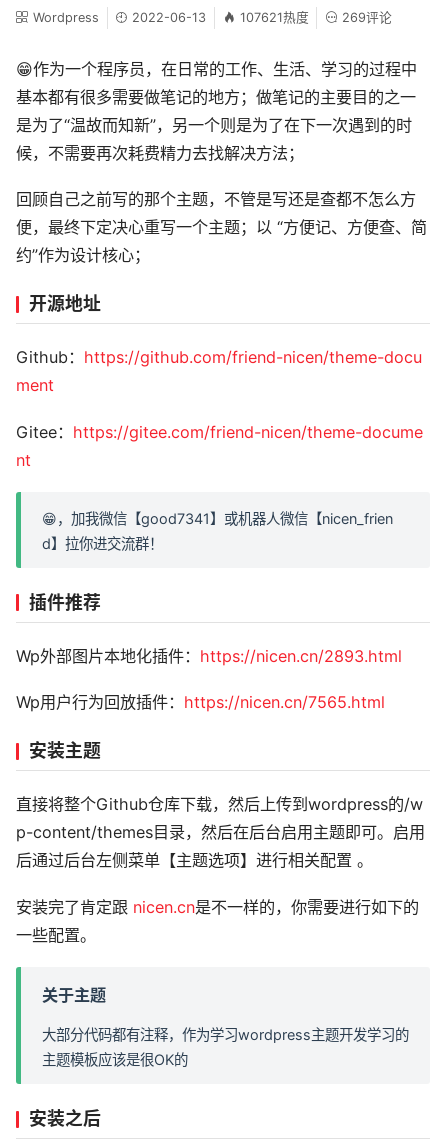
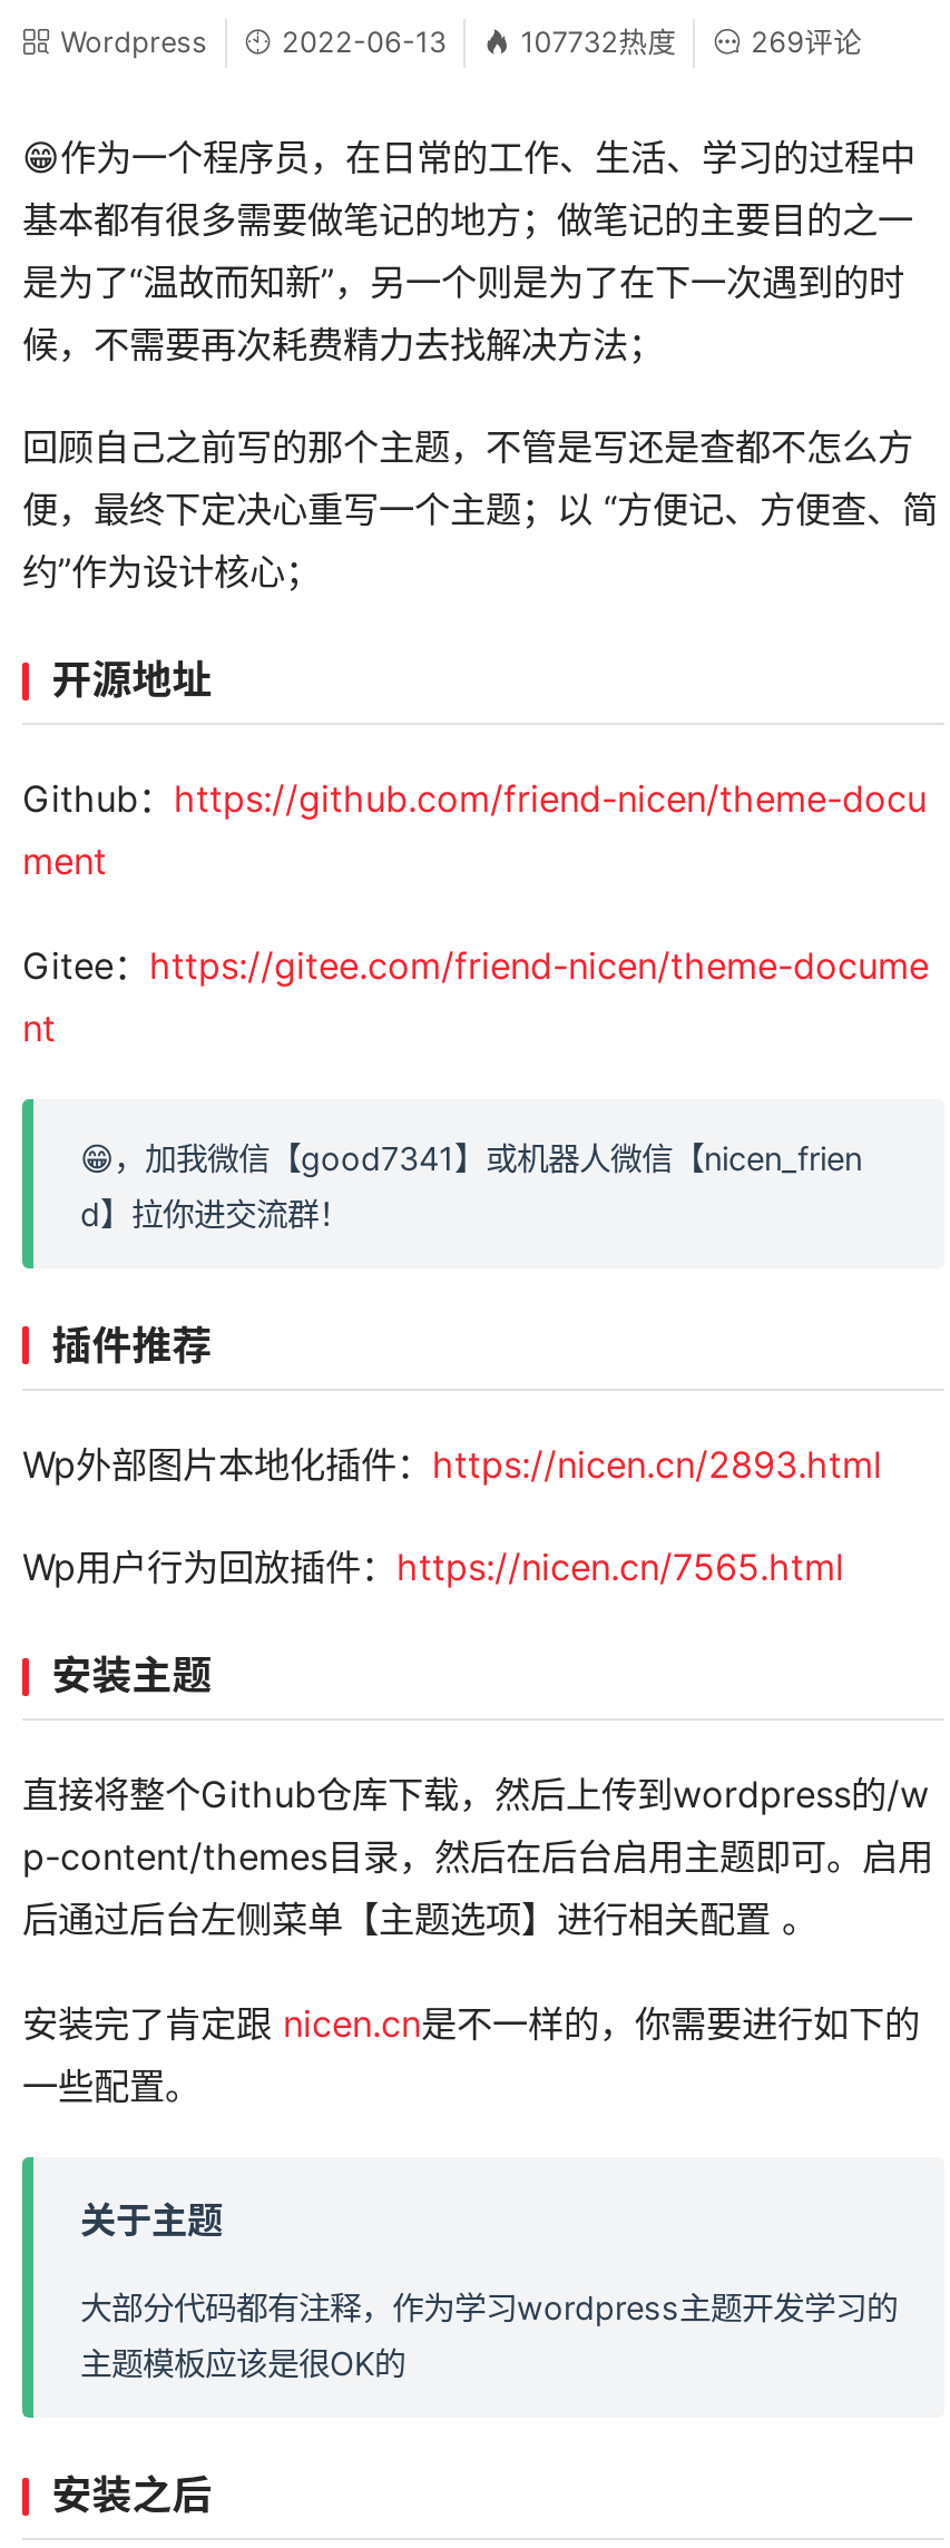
[240,10,309,25] 107621热度 -> [521,26,677,60] 107732热度

